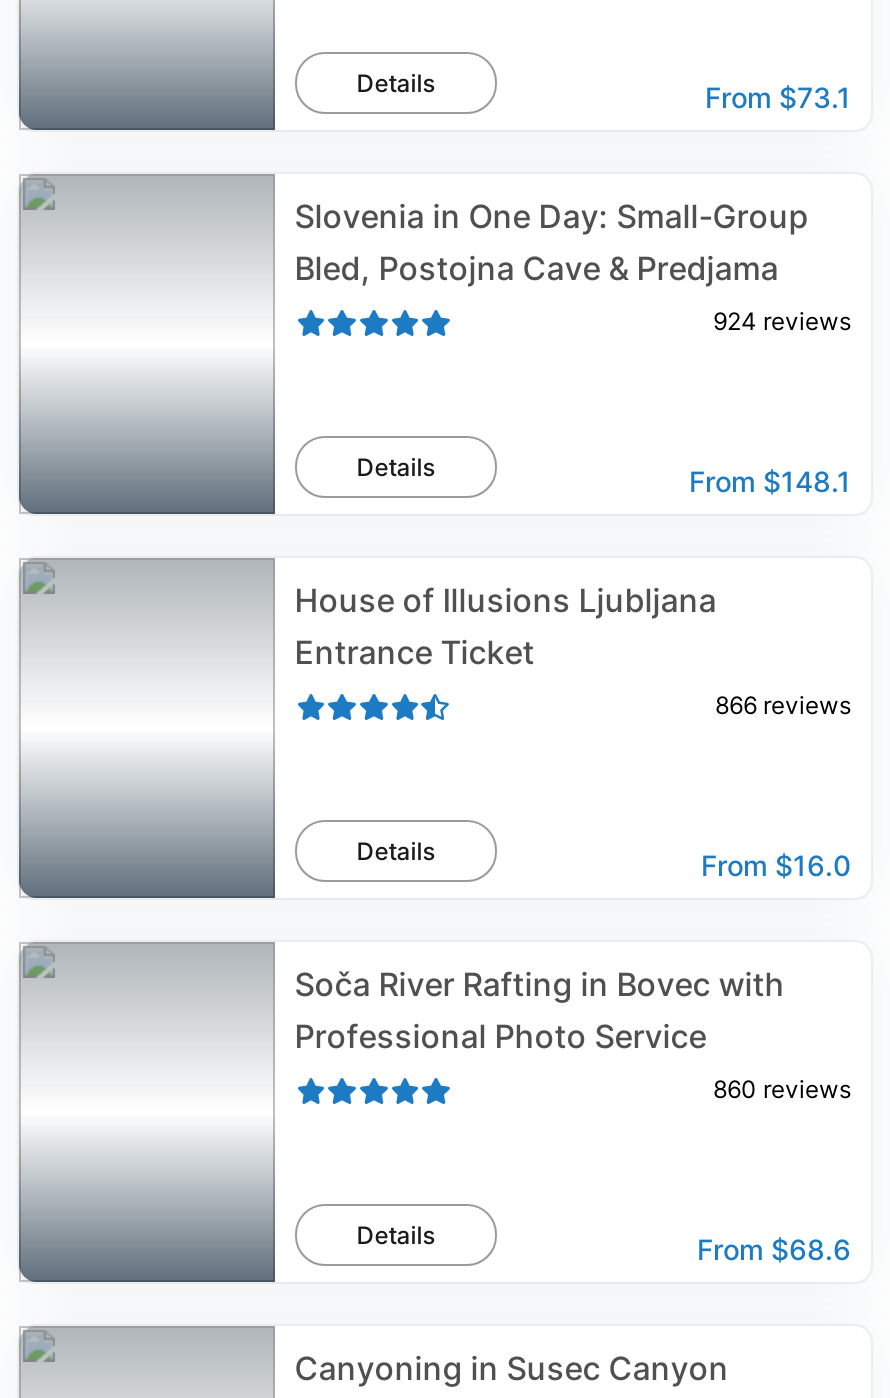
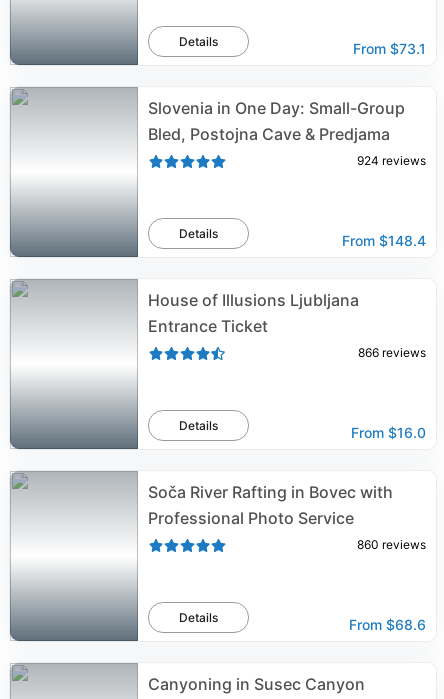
[689,464,851,498] From $148.1 -> [342,232,426,249] From $148.4

